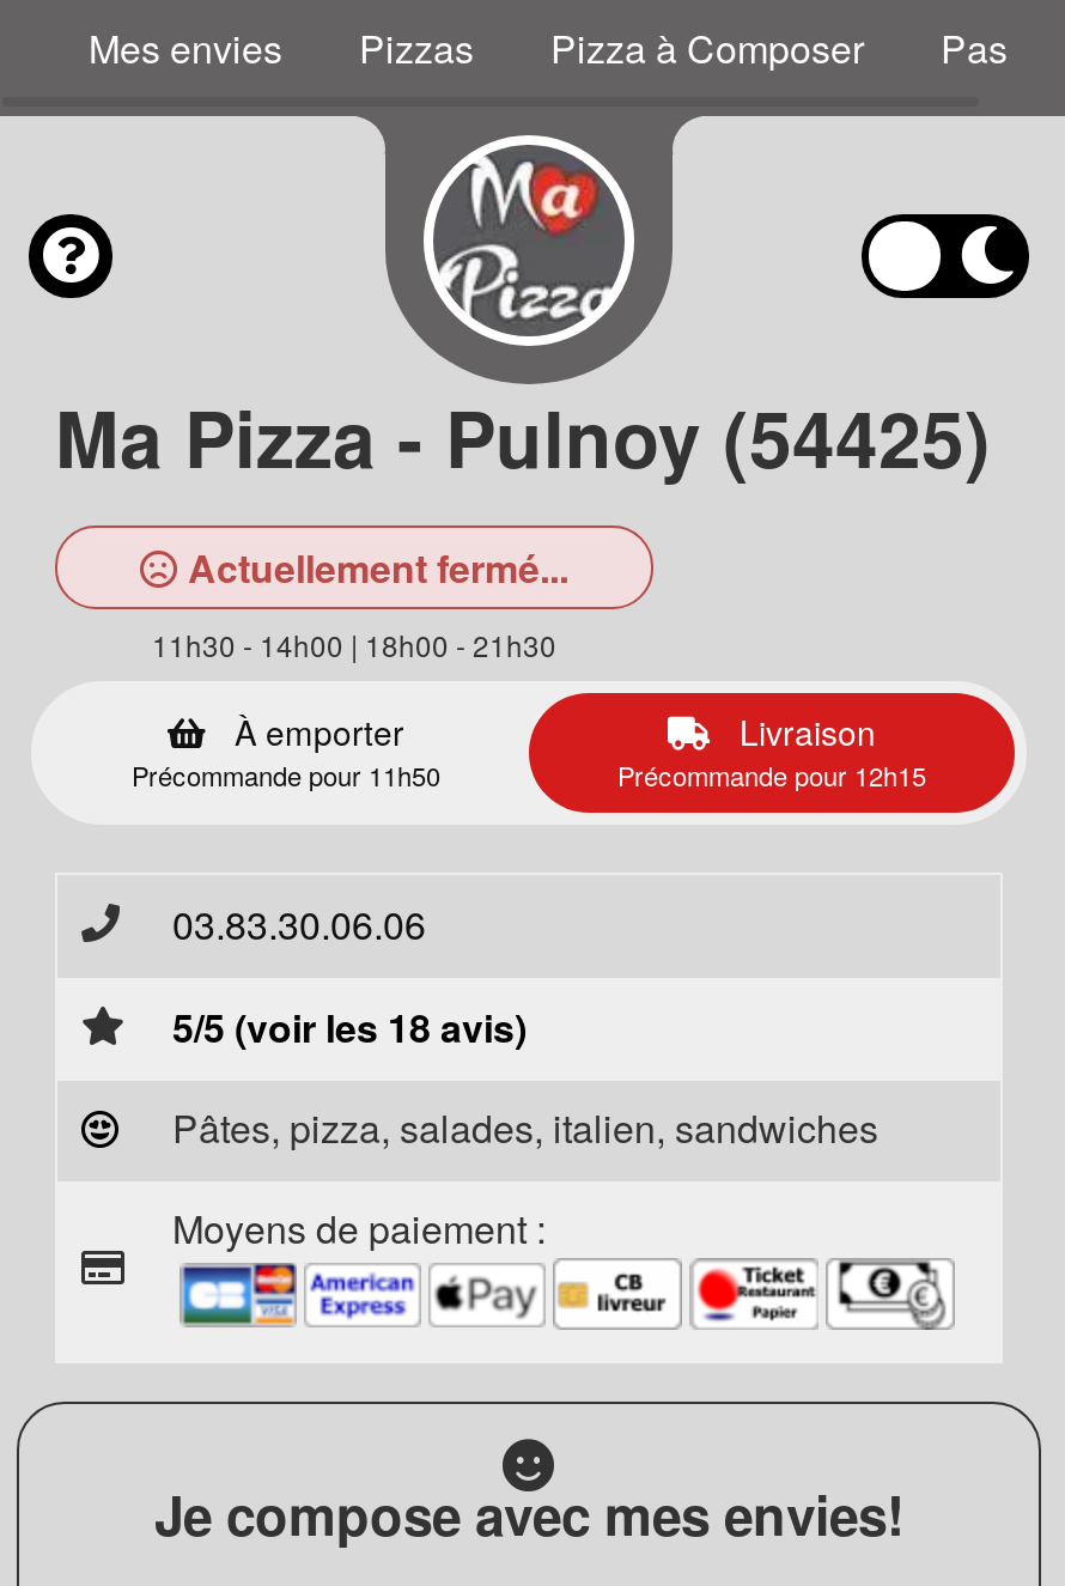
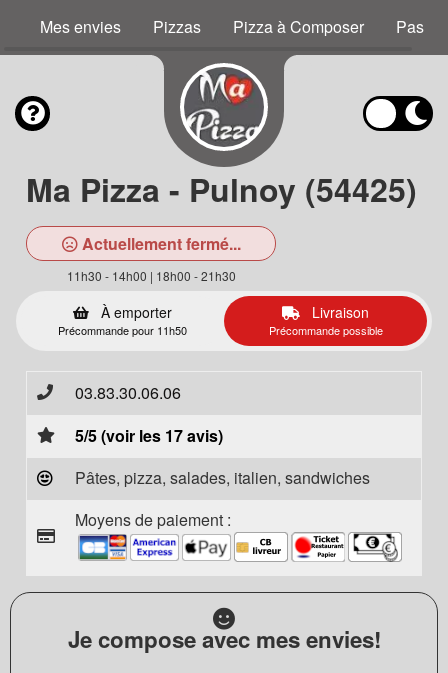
[617,755,926,794] Précommande pour 12h15 -> [268,322,382,338] Précommande possible
[172,999,527,1055] 5/5 (voir les 18 avis) -> [75,424,223,447] 5/5 (voir les 17 avis)

